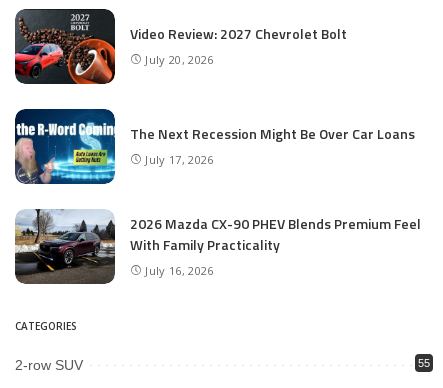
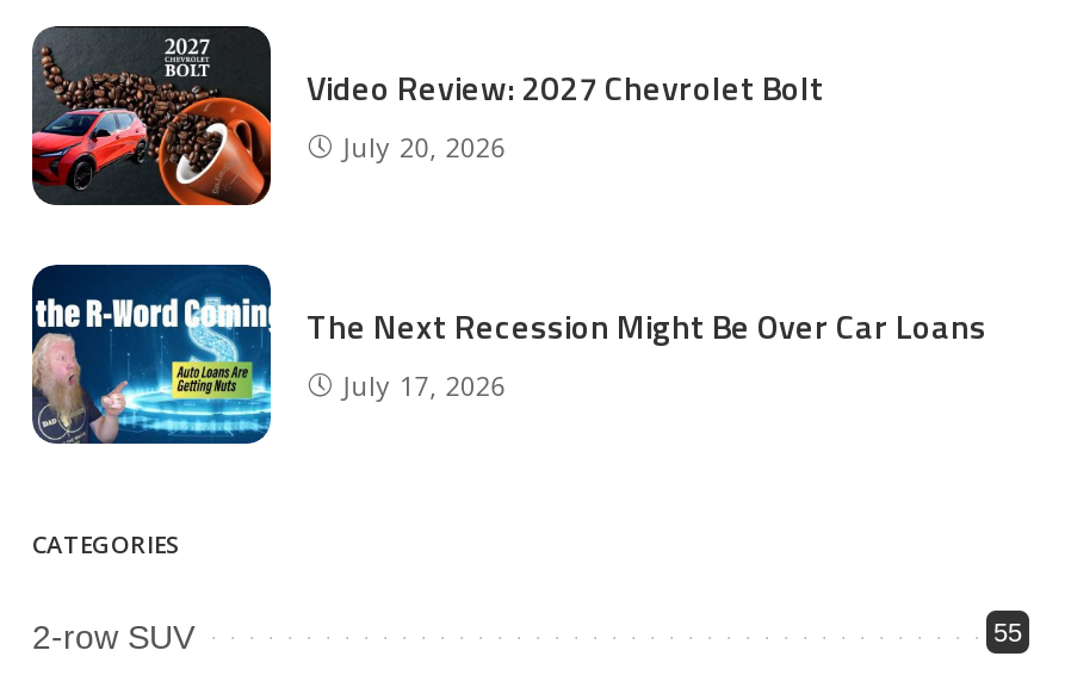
[14,209,421,285] [image] | 2026 Mazda CX-90 PHEV Blends Premium Feel | With Family Practicality | July 16, 2026 -> none

